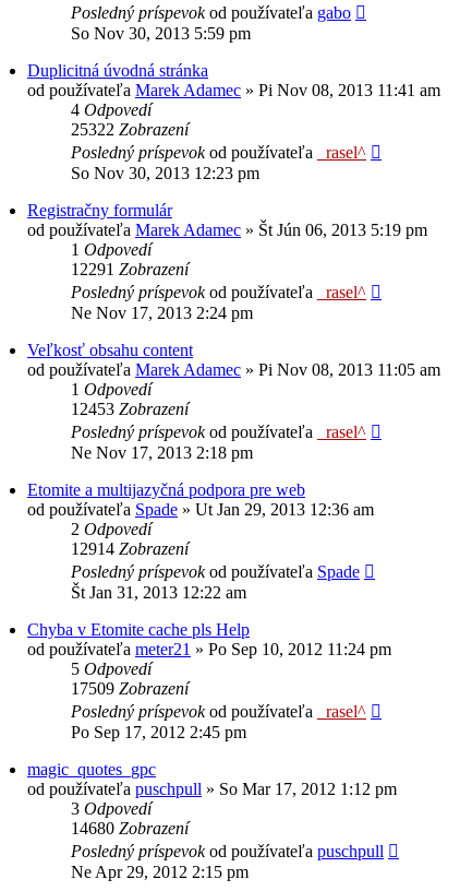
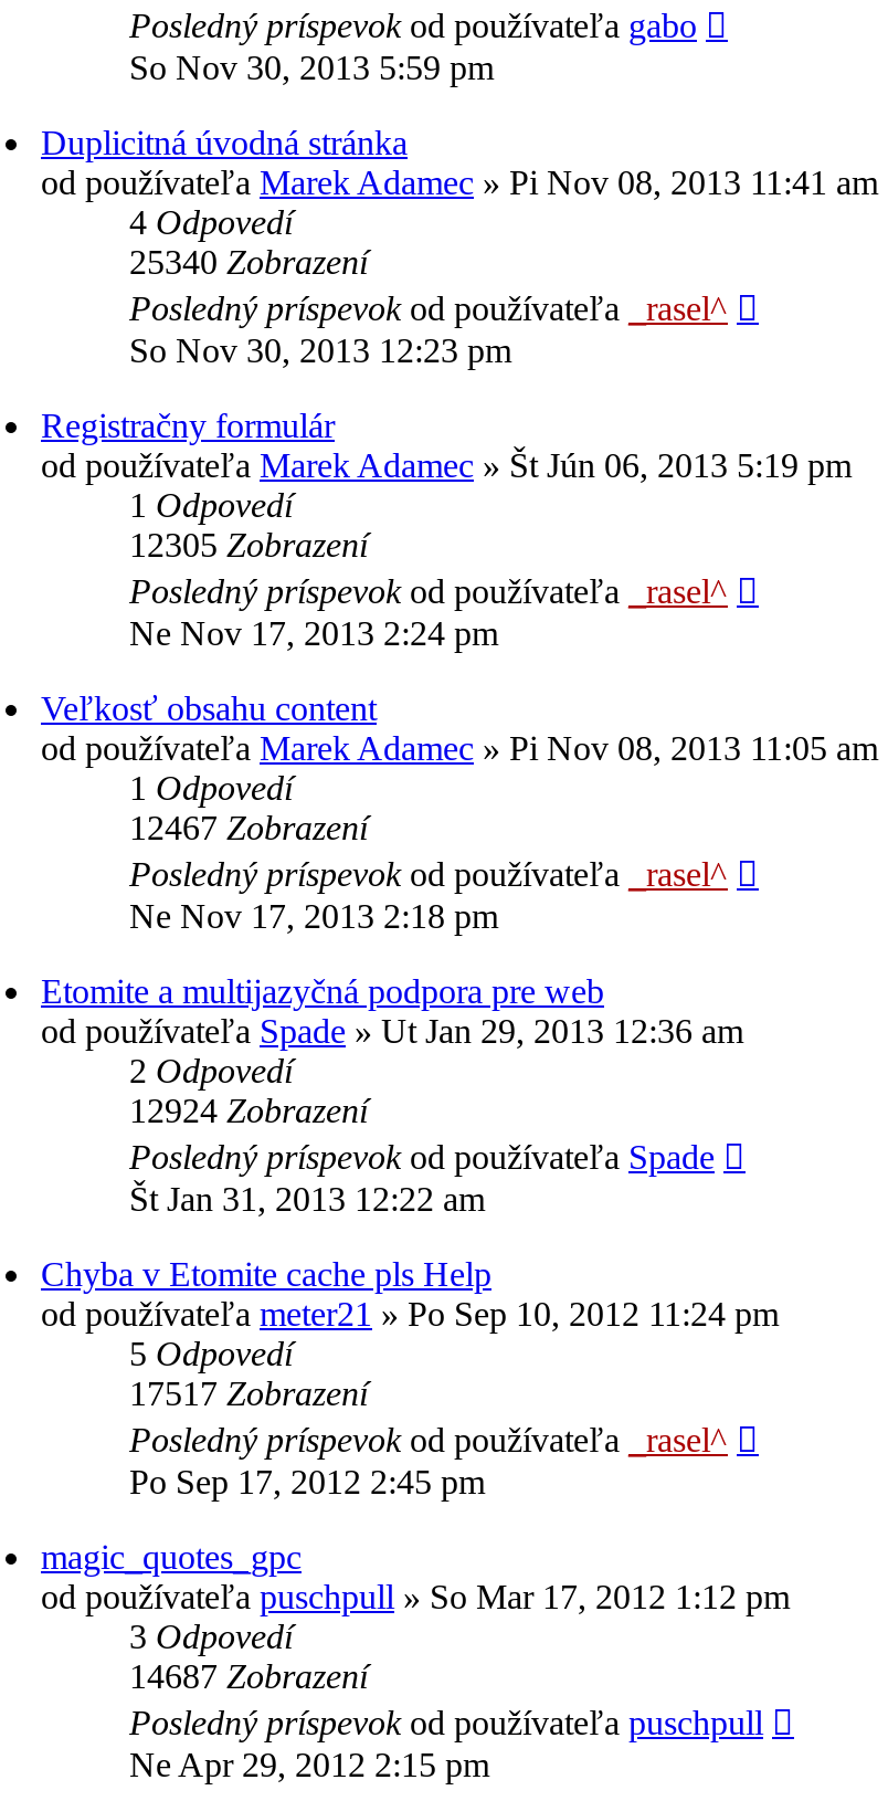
[71,120,189,139] 25322 Zobrazení -> [129,243,368,280] 25340 Zobrazení
[71,260,189,278] 12291 Zobrazení -> [129,526,368,563] 12305 Zobrazení
[71,400,189,418] 12453 Zobrazení -> [129,809,368,846] 12467 Zobrazení
[71,539,189,558] 12914 Zobrazení -> [129,1091,368,1129] 12924 Zobrazení
[71,679,189,698] 17509 Zobrazení -> [129,1374,368,1412] 17517 Zobrazení
[71,819,189,837] 14680 Zobrazení -> [129,1657,368,1695] 14687 Zobrazení

